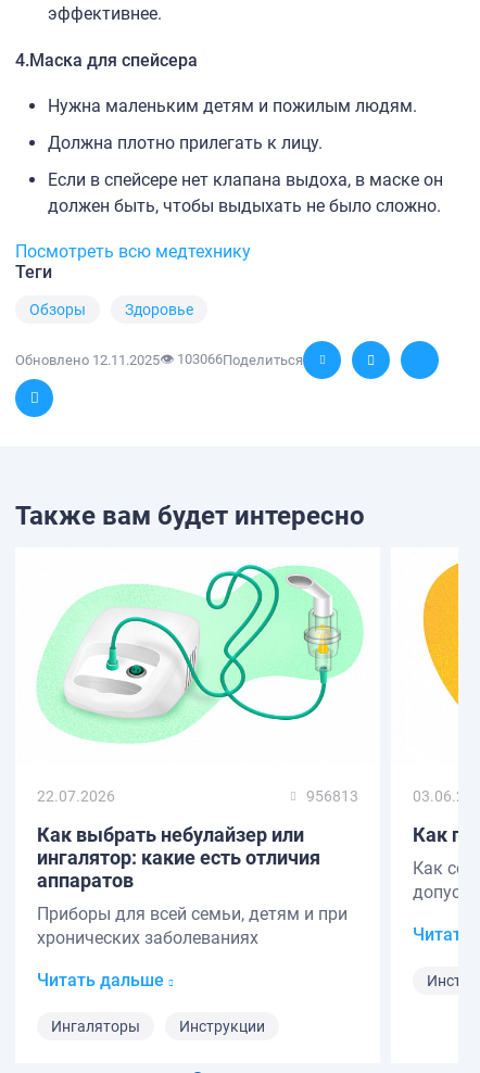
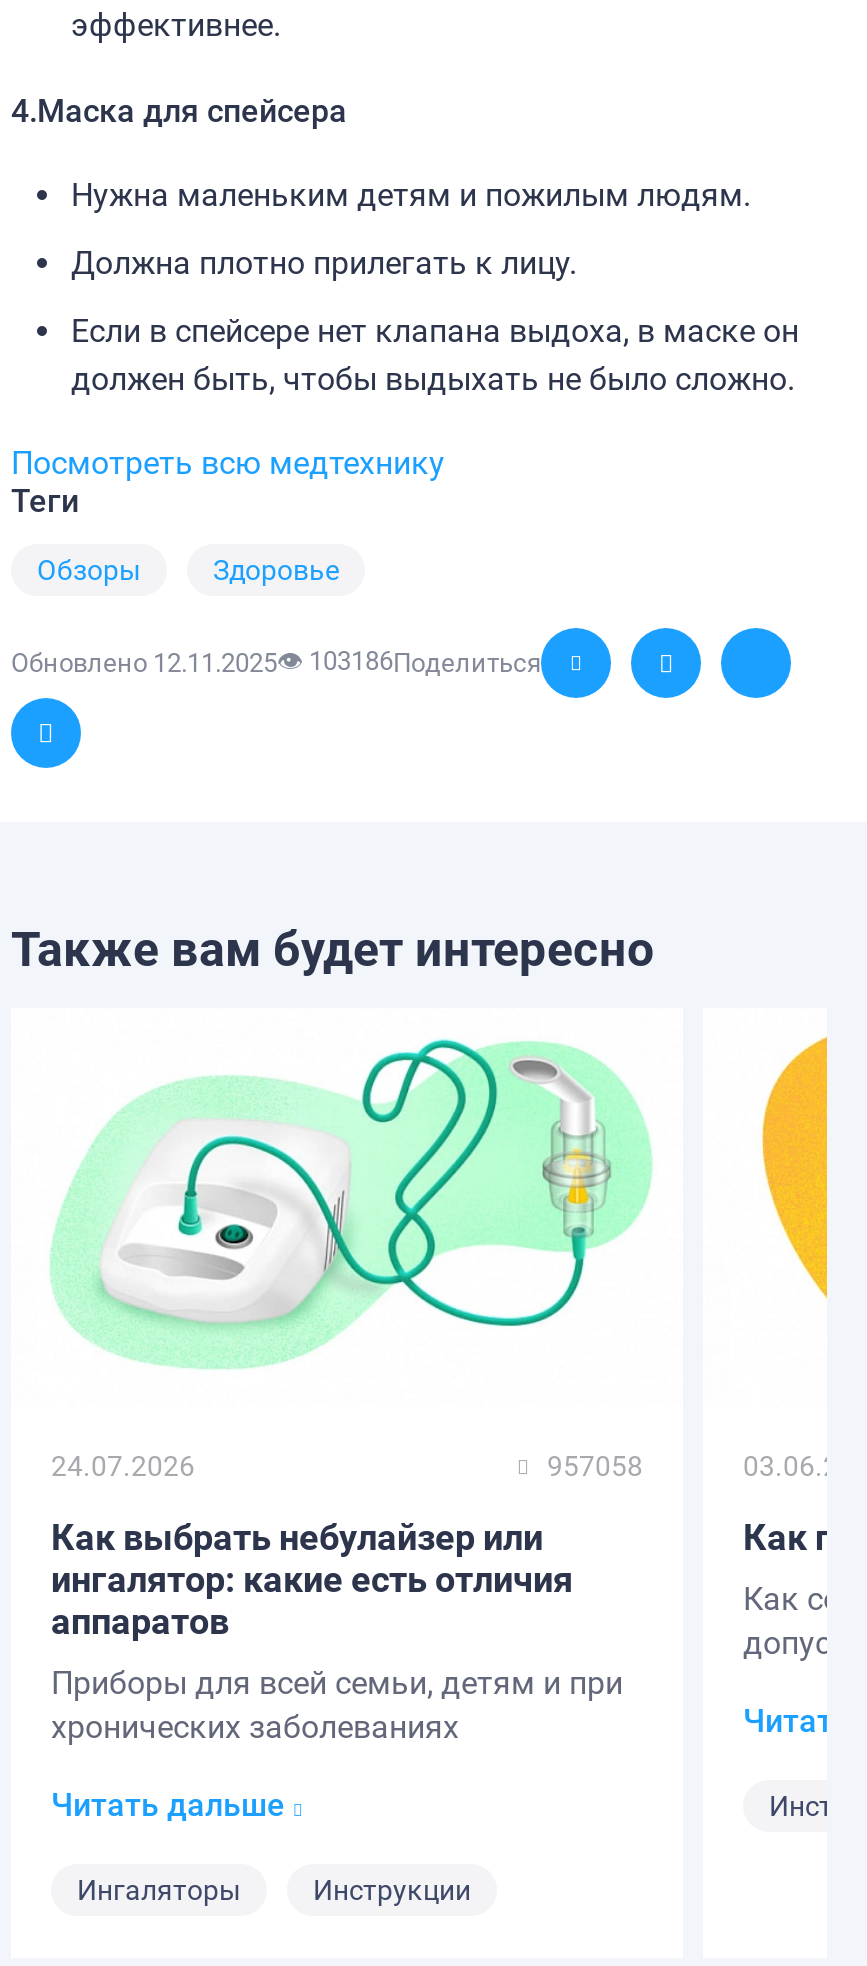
[15,350,303,368] Обновлено 12.11.2025 103066Поделиться -> [11,645,541,678] Обновлено 12.11.2025 103186Поделиться
[37,787,115,805] 22.07.2026 -> [51,1450,195,1482] 24.07.2026
[306,787,358,805] 956813 -> [547,1450,643,1482] 957058

